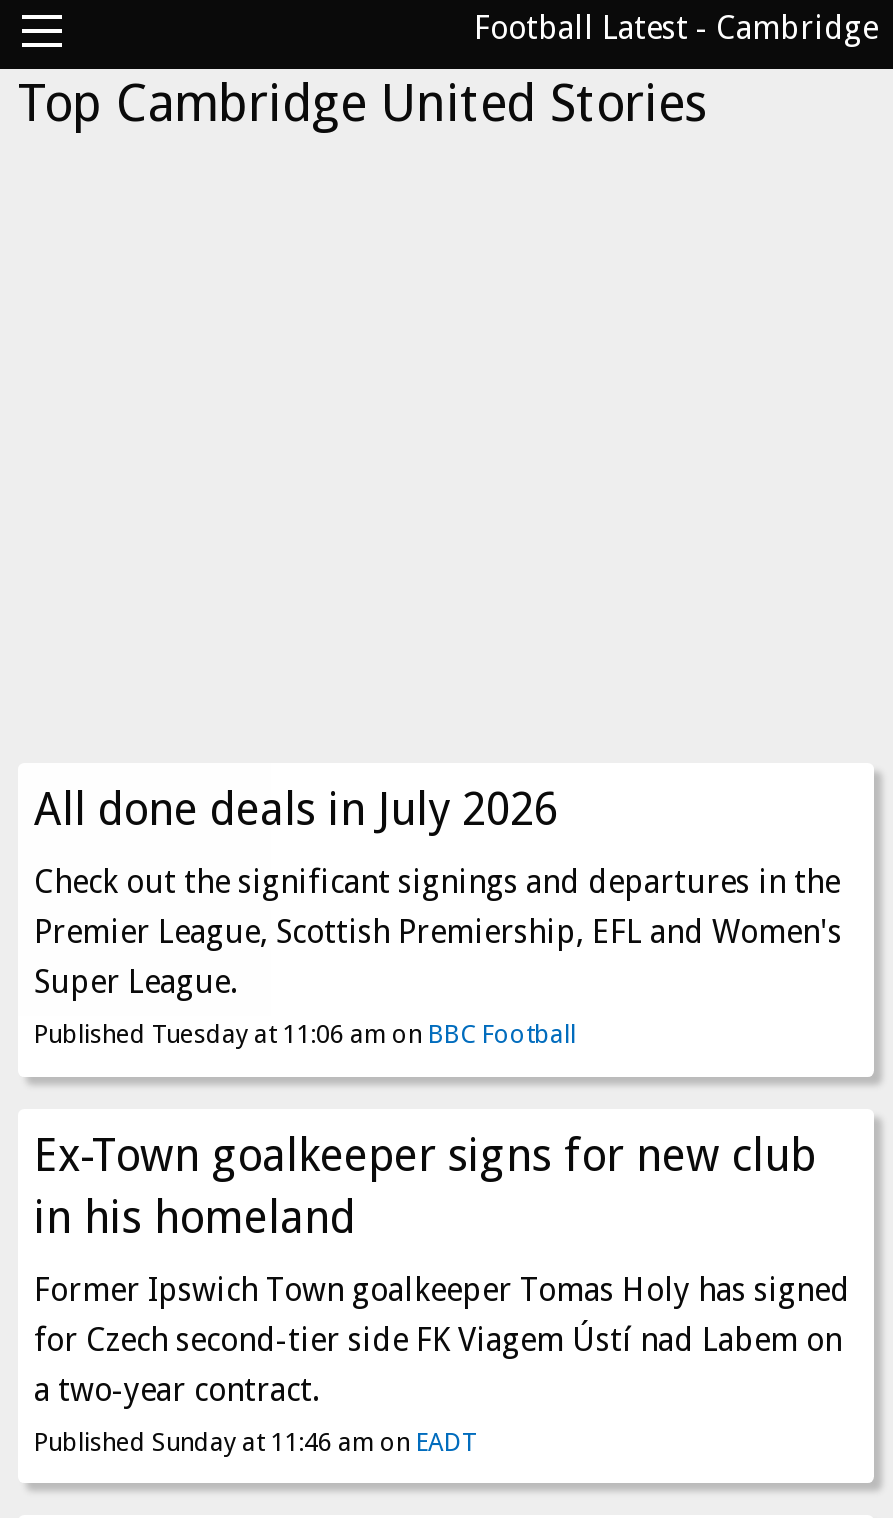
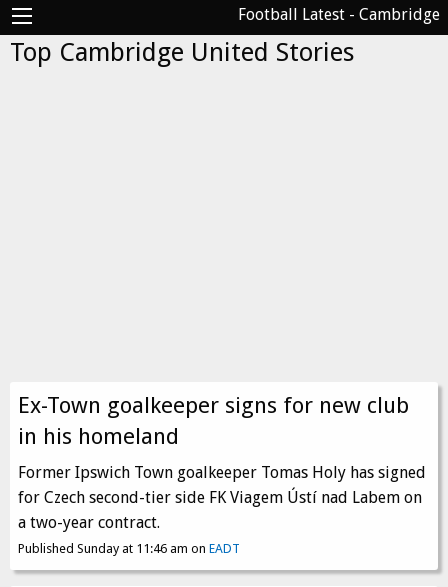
[34,783,842,1049] All done deals in July 2026 | Check out the significant signings and departures in the | Premier League, Scottish Premiership, EFL and Women's | Super League. | Published Tuesday at 11:06 am on BBC Football -> none

